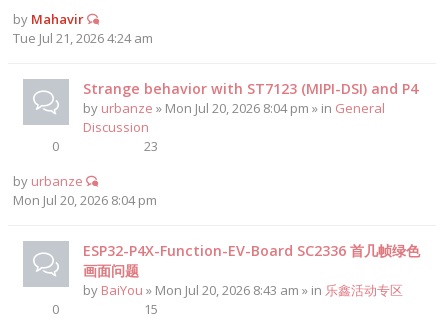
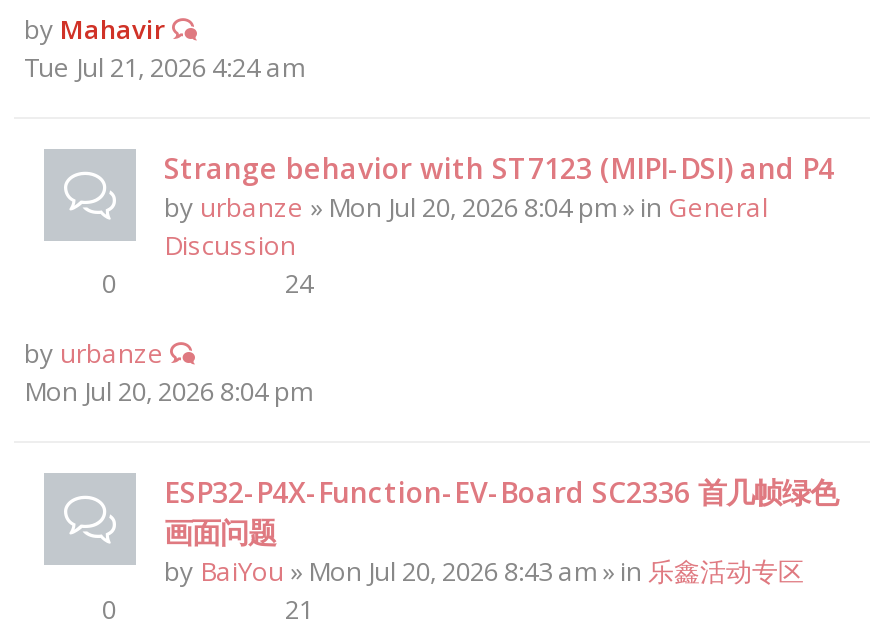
[143,137,157,155] 23 -> [285,265,313,301] 24
[143,300,157,318] 15 -> [285,591,313,627] 21

